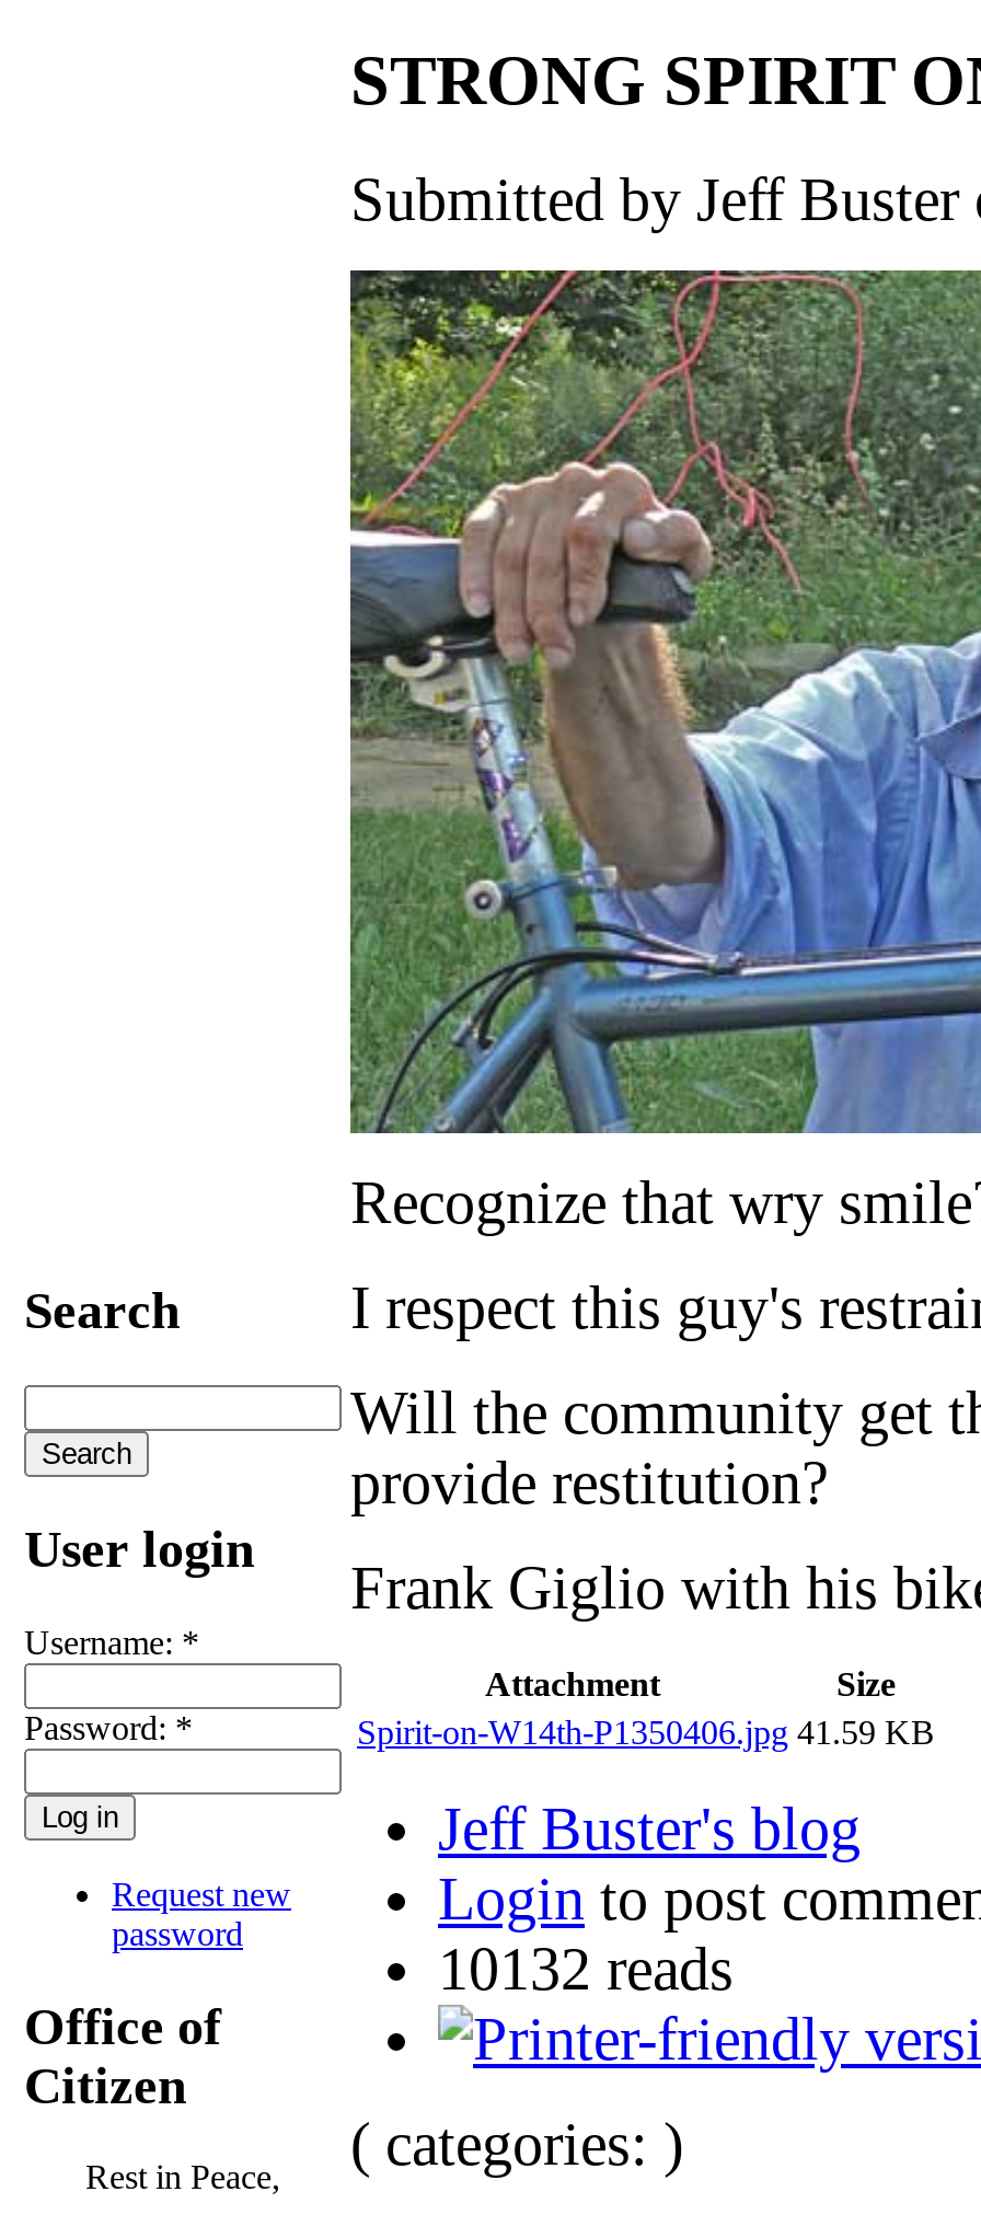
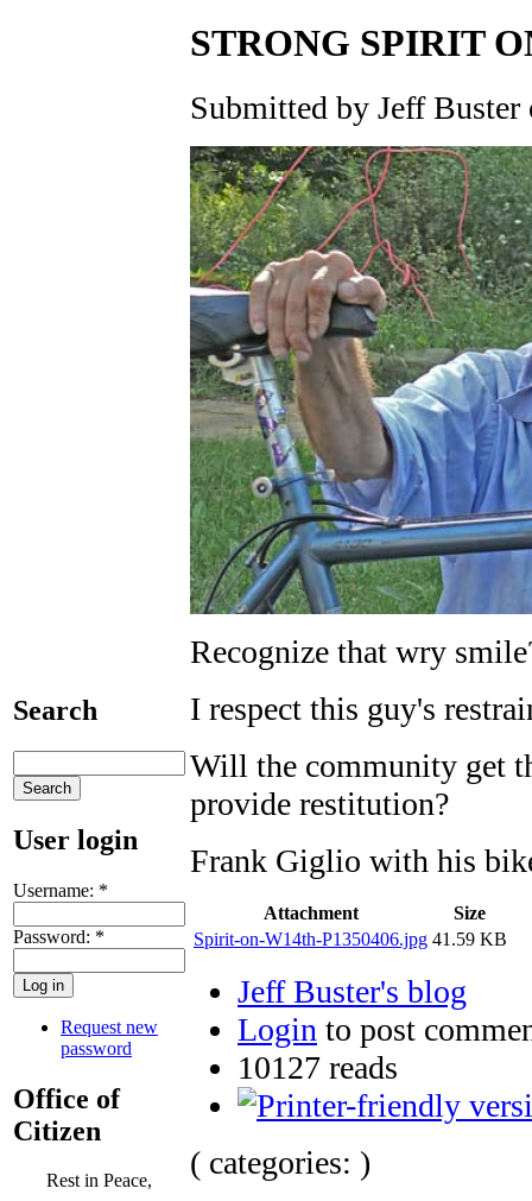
[438,1934,734,2002] 10132 reads -> [237,1049,398,1086] 10127 reads

